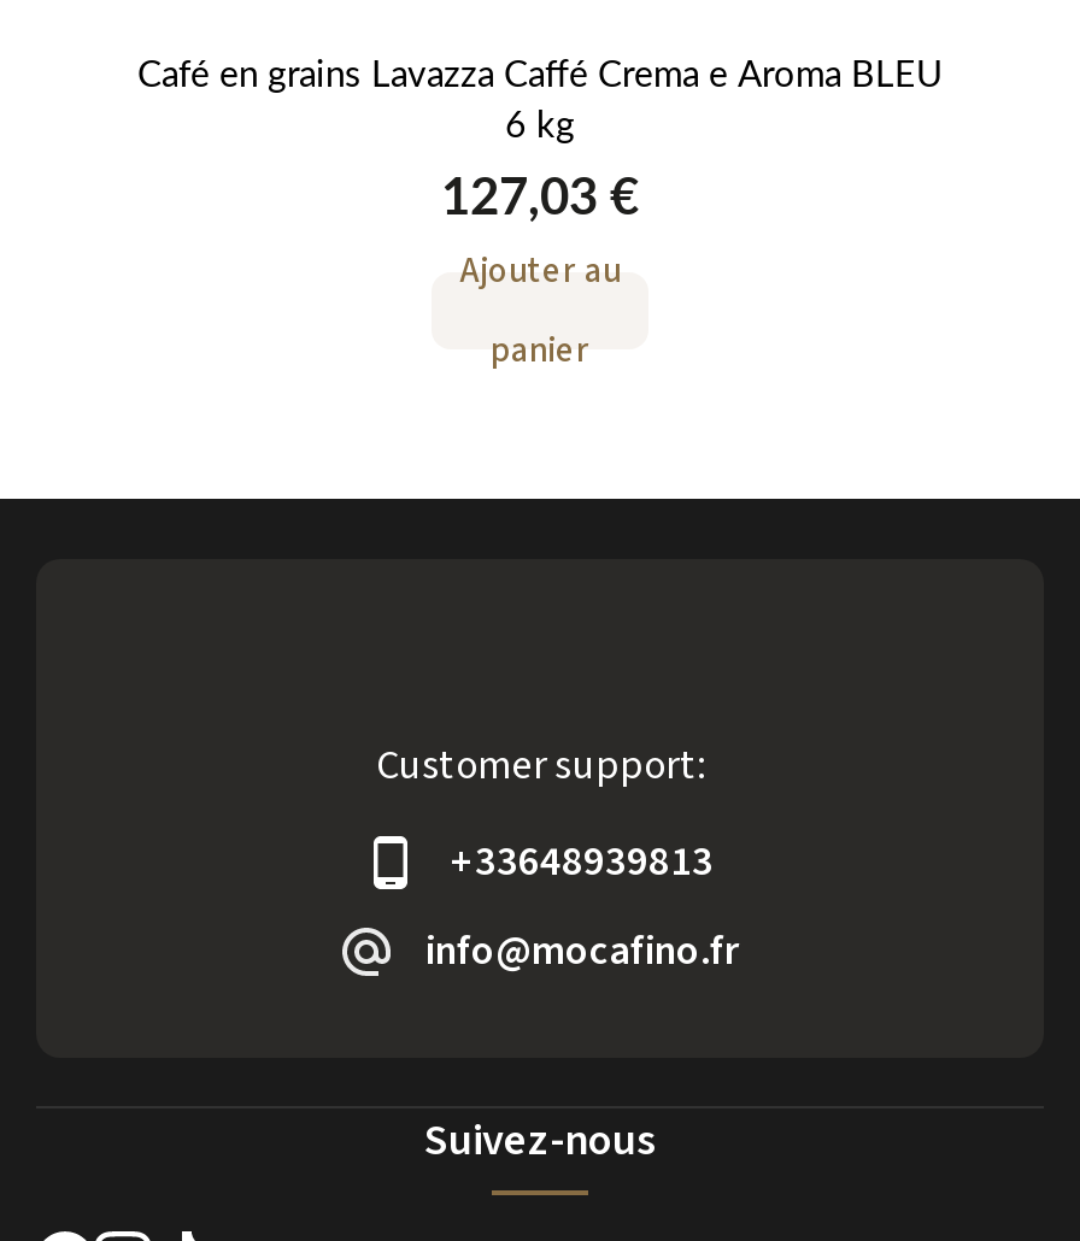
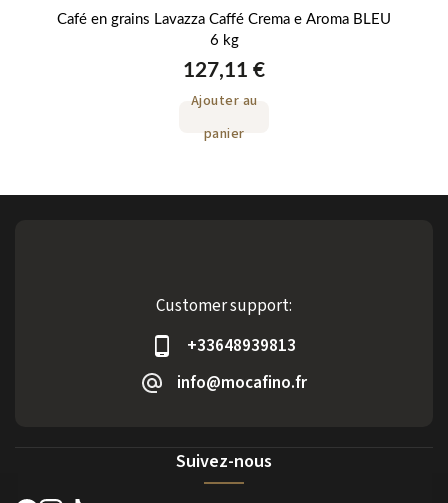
[441,173,639,224] 127,03 € -> [183,60,265,81] 127,11 €

